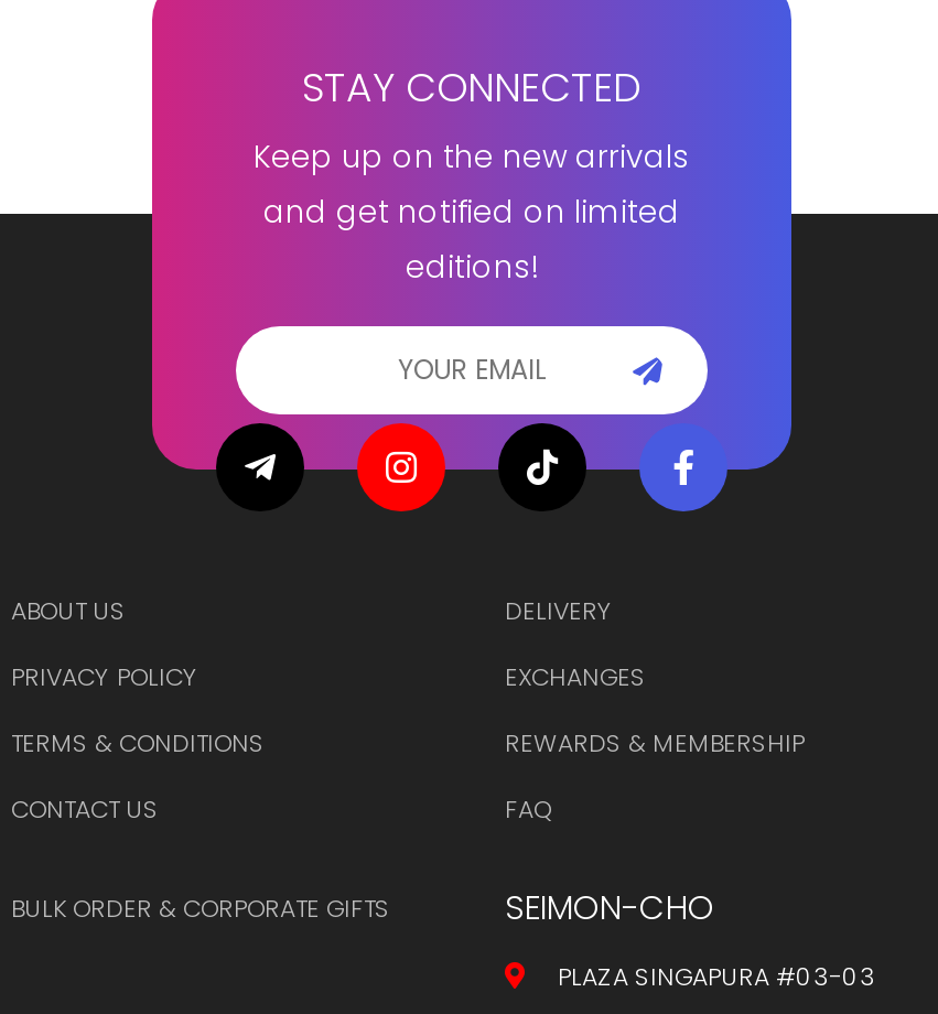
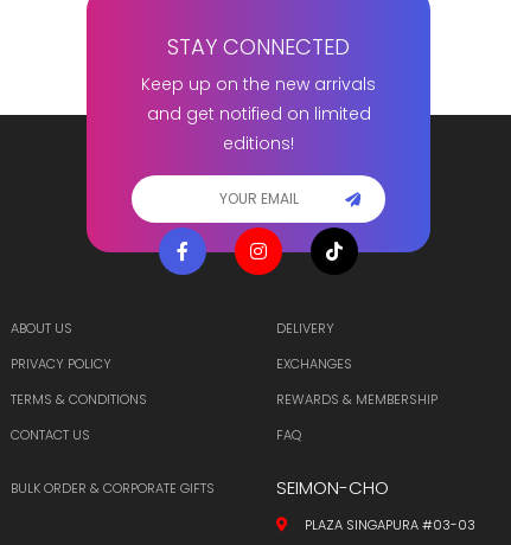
[214,421,730,514] [image] -> [121,226,395,276] [image]

